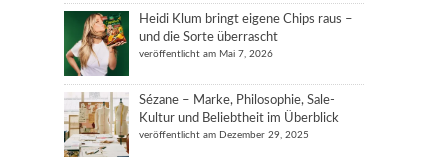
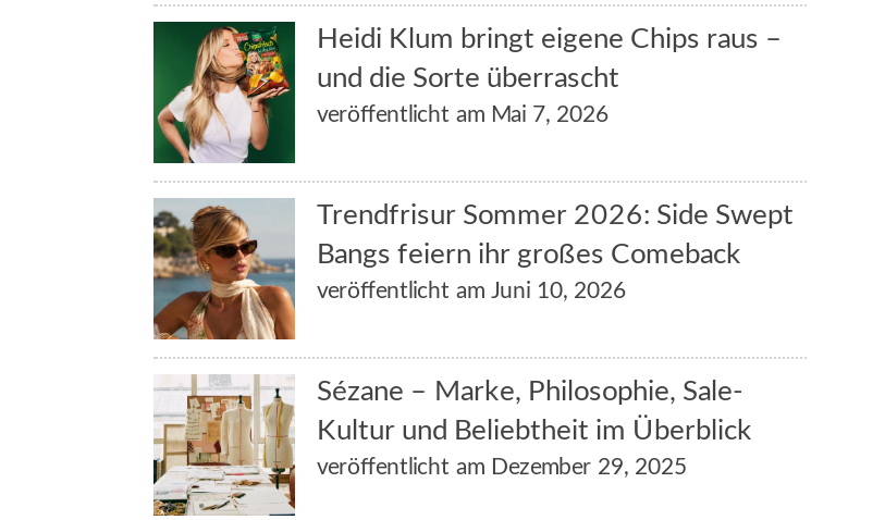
none -> [151,198,794,342] [image] | Trendfrisur Sommer 2026: Side Swept | Bangs feiern ihr großes Comeback | veröffentlicht am Juni 10, 2026

